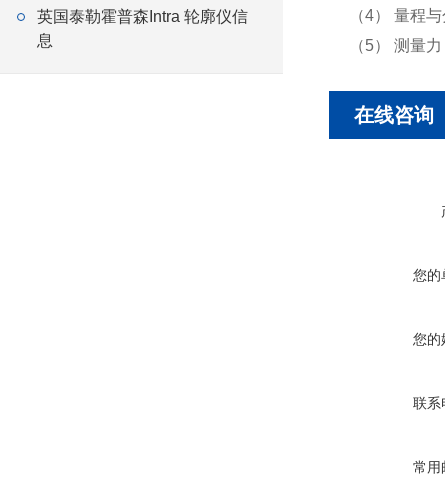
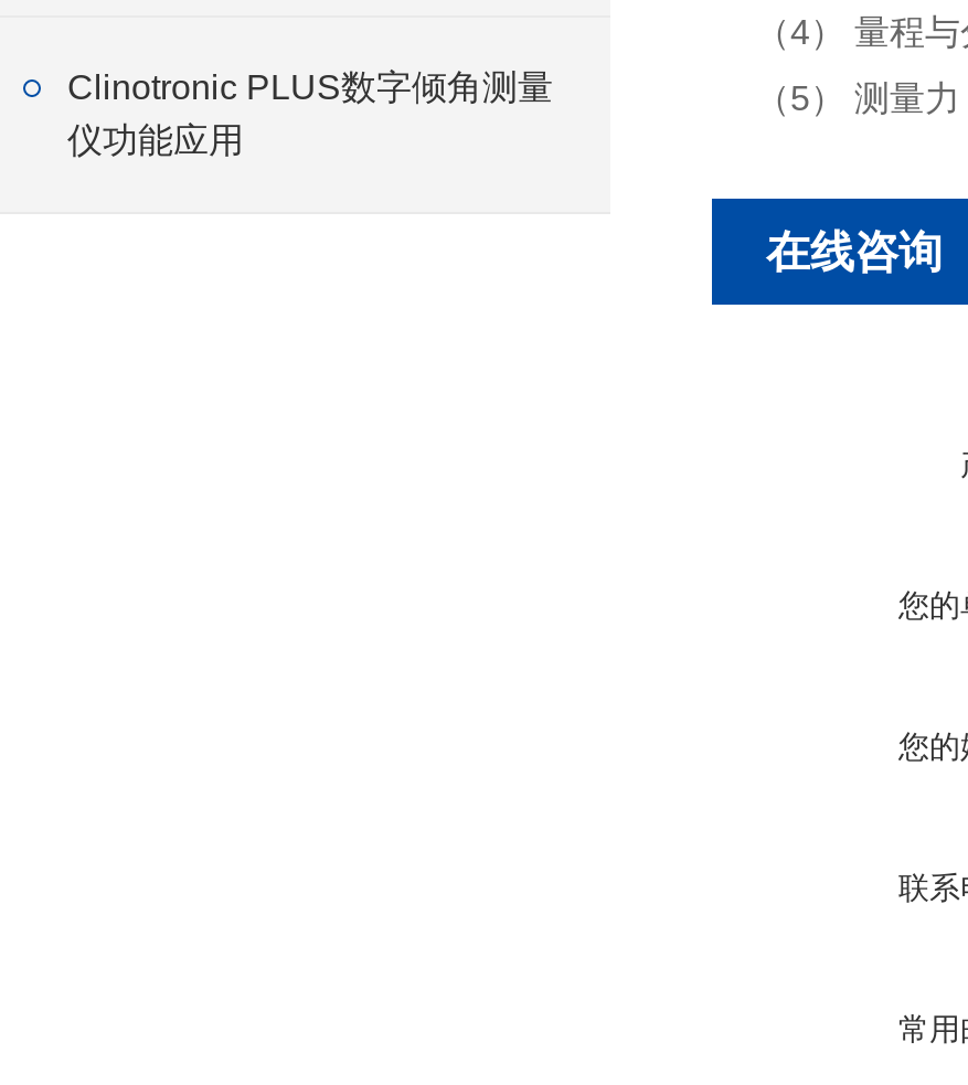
[37,8,248,49] 英国泰勒霍普森Intra 轮廓仪信 | 息 -> [67,68,553,159] Clinotronic PLUS数字倾角测量 | 仪功能应用

